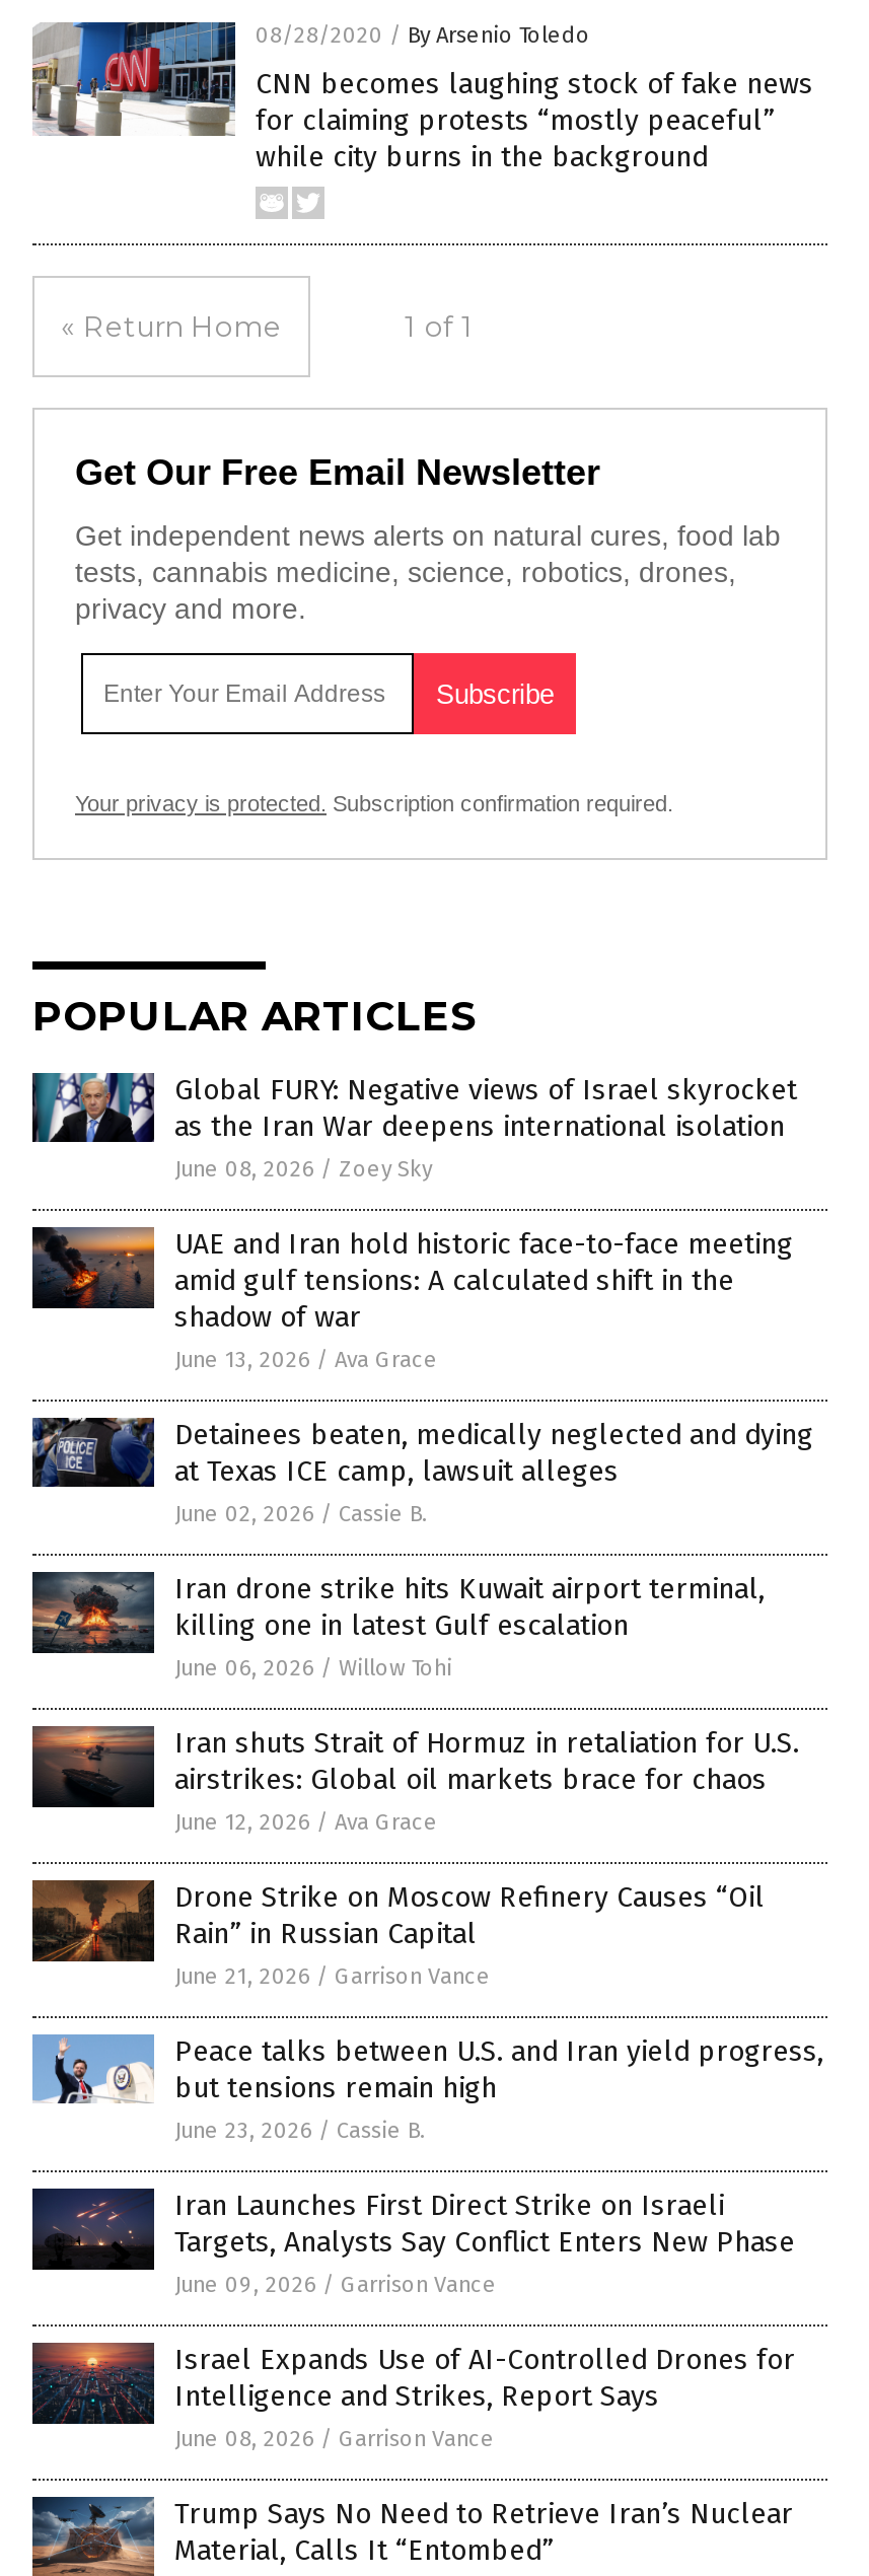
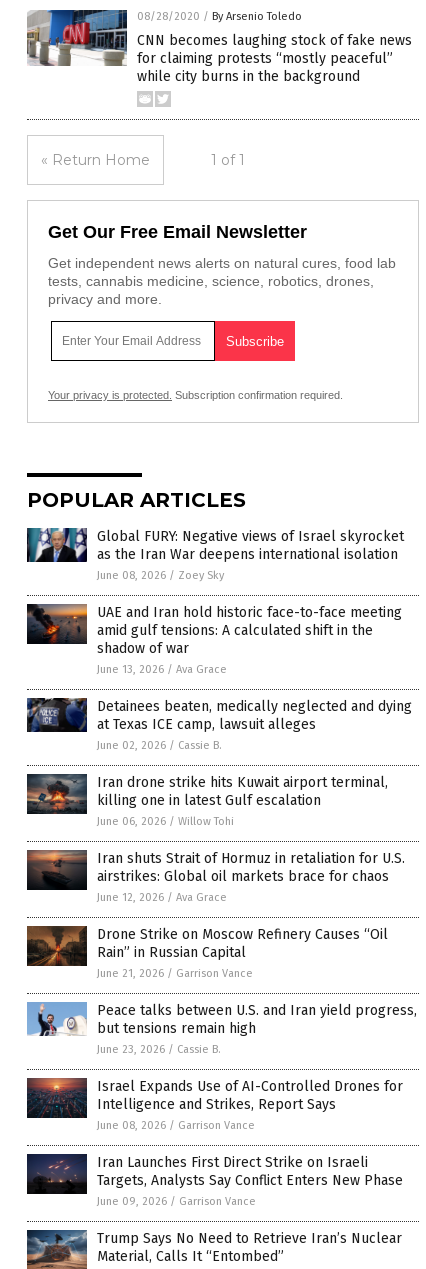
moved [32,2189,795,2298] -> [29,1154,403,1208]: [image] | Iran Launches First Direct Strike on Israeli | Targets, Analysts Say Conflict Enters New Phase | June 09, 2026 / Garrison Vance
moved [30,2331,795,2452] -> [26,1072,403,1132]: [image] | Israel Expands Use of AI-Controlled Drones for | Intelligence and Strikes, Report Says | June 08, 2026 / Garrison Vance

